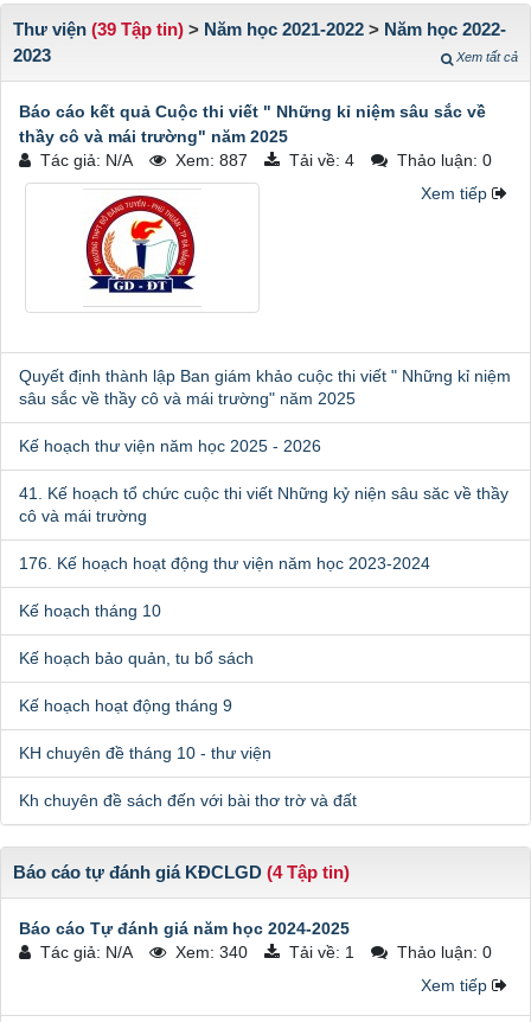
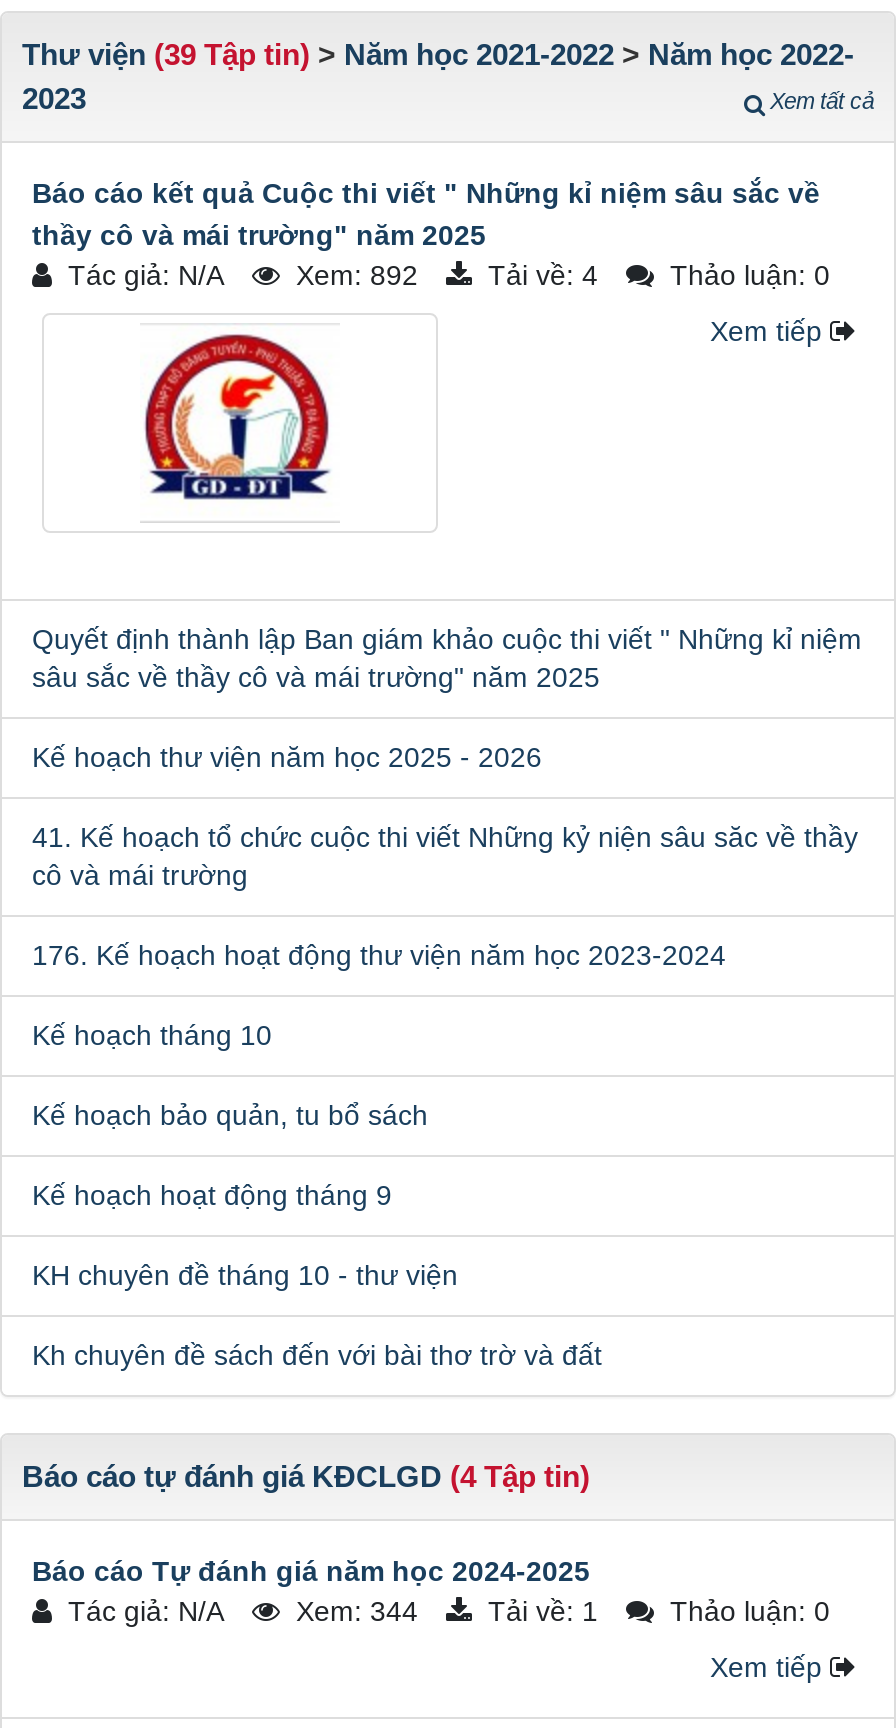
[36,151,492,170] Tác giả: N/A Xem: 887 Tải về: 4 Thảo luận: 0 -> [60,259,830,291] Tác giả: N/A Xem: 892 Tải về: 4 Thảo luận: 0
[36,943,492,962] Tác giả: N/A Xem: 340 Tải về: 1 Thảo luận: 0 -> [60,1595,830,1627] Tác giả: N/A Xem: 344 Tải về: 1 Thảo luận: 0

